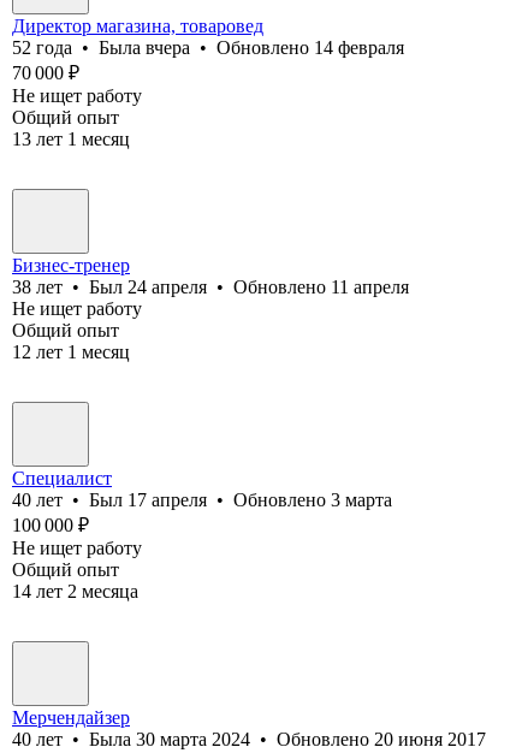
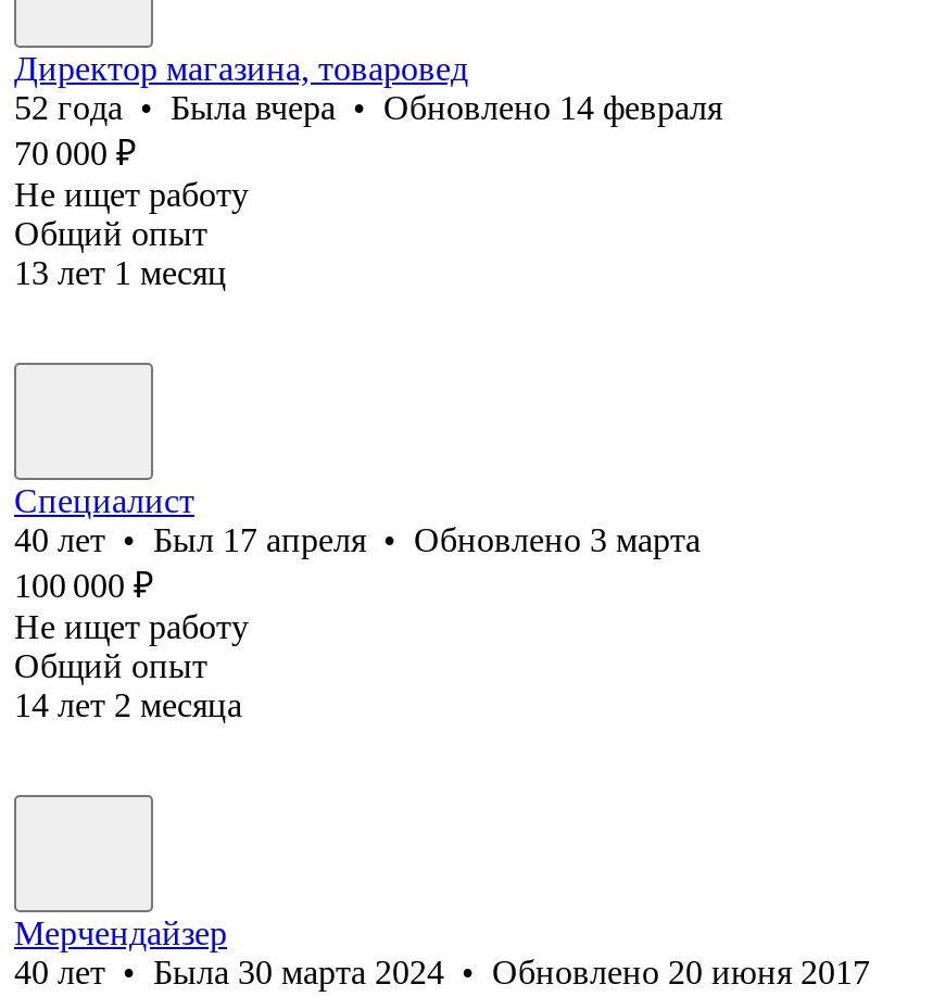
[12,255,409,362] Бизнес-тренер | 38 лет • Был 24 апреля • Обновлено 11 апреля | Не ищет работу | Общий опыт | 12 лет 1 месяц -> none

